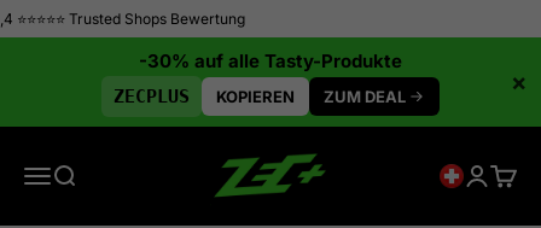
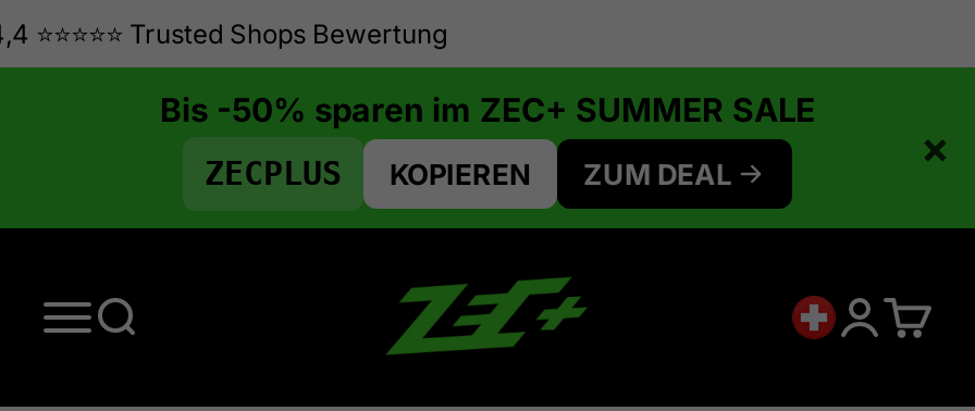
[139,49,402,72] -30% auf alle Tasty-Produkte -> [160,89,815,130] Bis -50% sparen im ZEC+ SUMMER SALE

